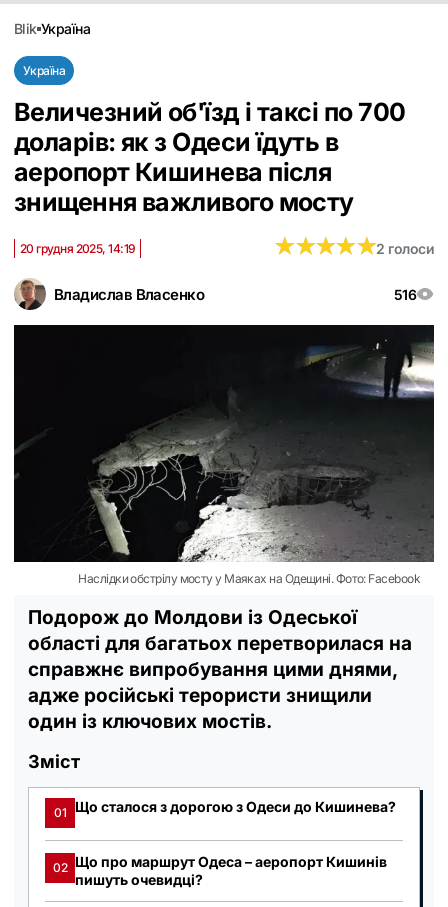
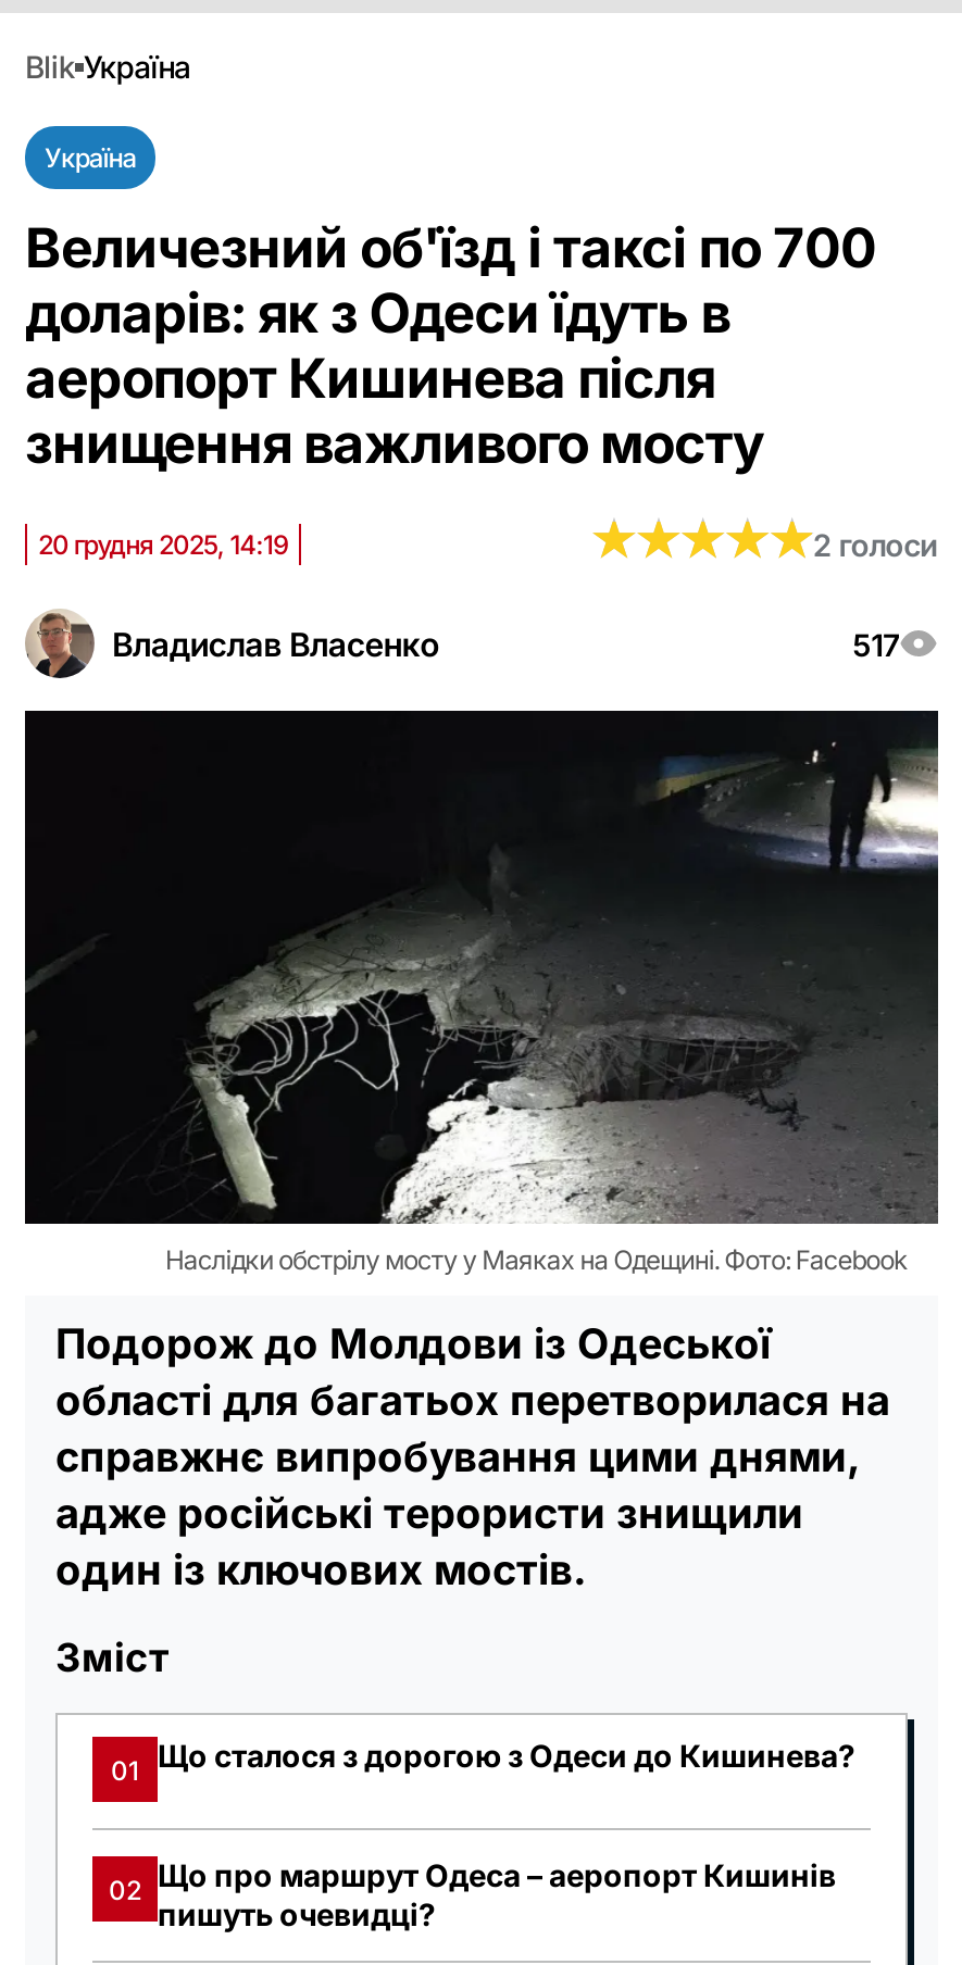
[394,285,416,302] 516 -> [852,625,899,662] 517

